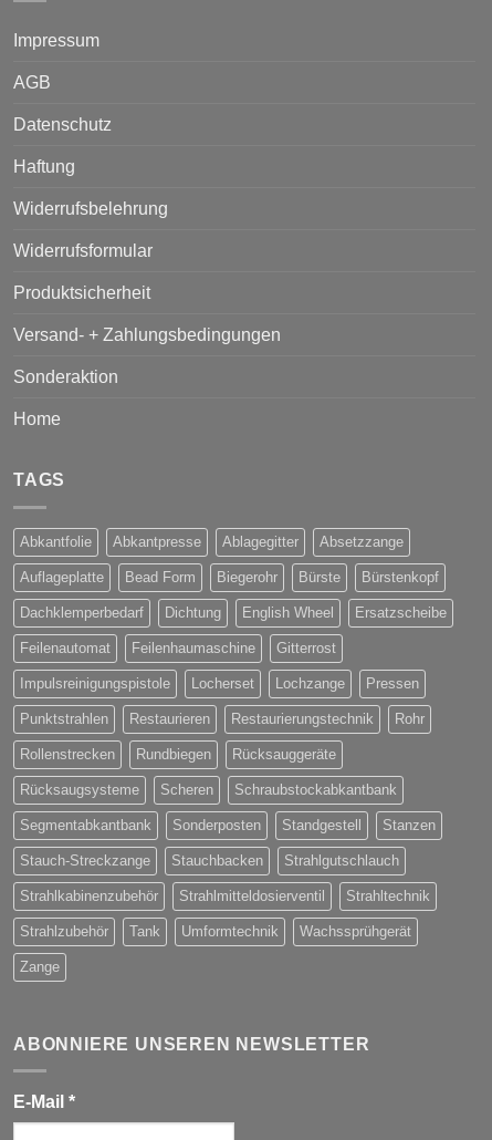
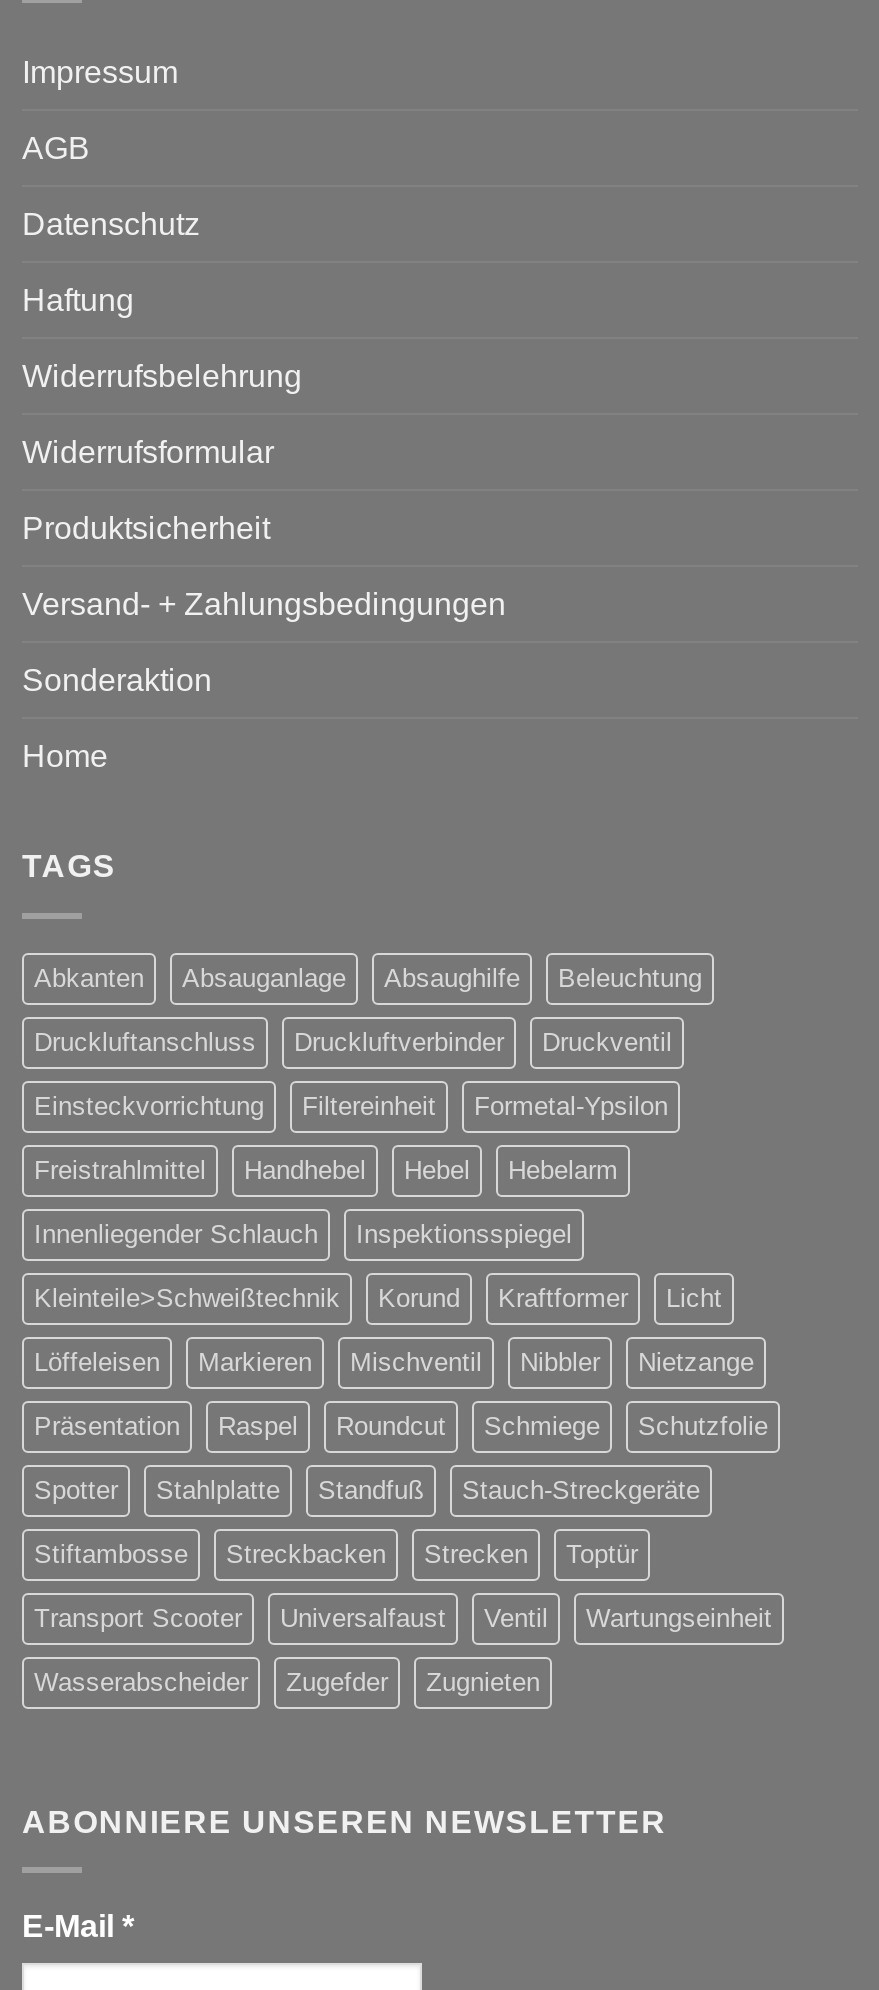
[20,533,447,975] Abkantfolie | Abkantpresse | Ablagegitter | Absetzzange | Auflageplatte | Bead Form | Biegerohr | Bürste | Bürstenkopf | Dachklemperbedarf | Dichtung | English Wheel | Ersatzscheibe | Feilenautomat | Feilenhaumaschine | Gitterrost | Impulsreinigungspistole | Locherset | Lochzange | Pressen | Punktstrahlen | Restaurieren | Restaurierungstechnik | Rohr | Rollenstrecken | Rundbiegen | Rücksauggeräte | Rücksaugsysteme | Scheren | Schraubstockabkantbank | Segmentabkantbank | Sonderposten | Standgestell | Stanzen | Stauch-Streckzange | Stauchbacken | Strahlgutschlauch | Strahlkabinenzubehör | Strahlmitteldosierventil | Strahltechnik | Strahlzubehör | Tank | Umformtechnik | Wachssprühgerät | Zange -> [34,962,772,1696] Abkanten | Absauganlage | Absaughilfe | Beleuchtung | Druckluftanschluss | Druckluftverbinder | Druckventil | Einsteckvorrichtung | Filtereinheit | Formetal-Ypsilon | Freistrahlmittel | Handhebel | Hebel | Hebelarm | Innenliegender Schlauch | Inspektionsspiegel | Kleinteile>Schweißtechnik | Korund | Kraftformer | Licht | Löffeleisen | Markieren | Mischventil | Nibbler | Nietzange | Präsentation | Raspel | Roundcut | Schmiege | Schutzfolie | Spotter | Stahlplatte | Standfuß | Stauch-Streckgeräte | Stiftambosse | Streckbacken | Strecken | Toptür | Transport Scooter | Universalfaust | Ventil | Wartungseinheit | Wasserabscheider | Zugefder | Zugnieten

